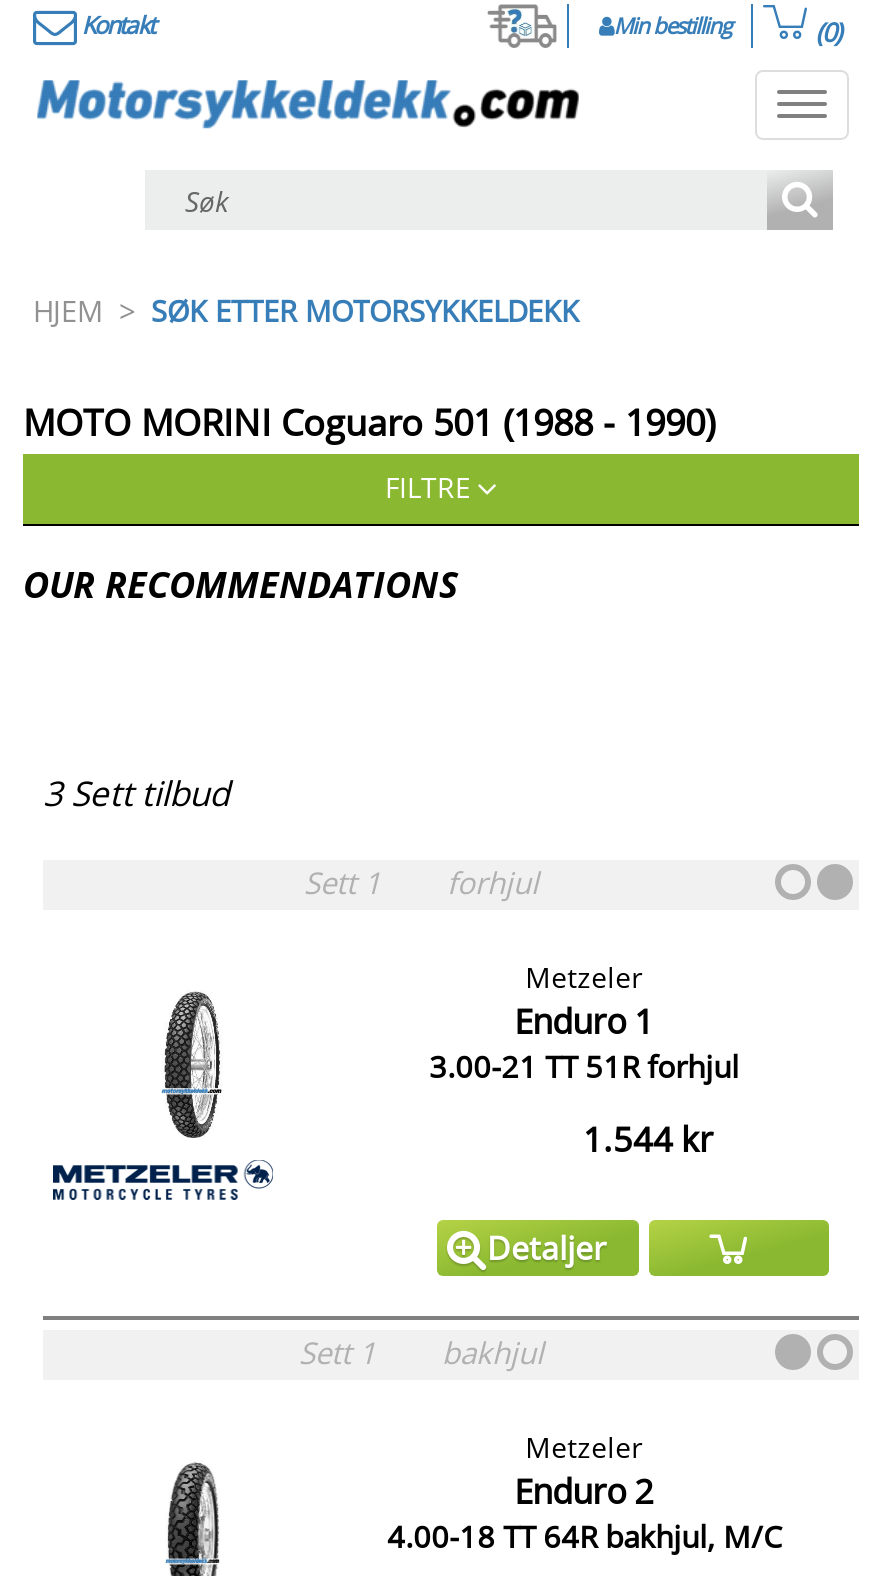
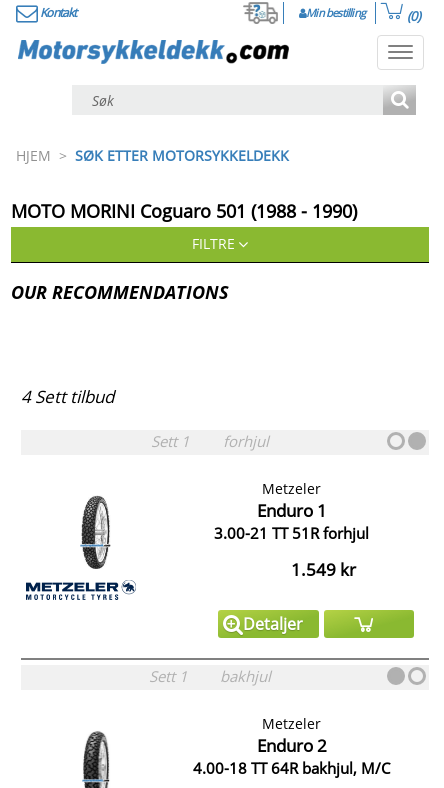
[43,770,229,816] 3 Sett tilbud -> [21,385,114,408] 4 Sett tilbud
[583,1116,713,1162] 1.544 kr -> [291,558,356,581] 1.549 kr

